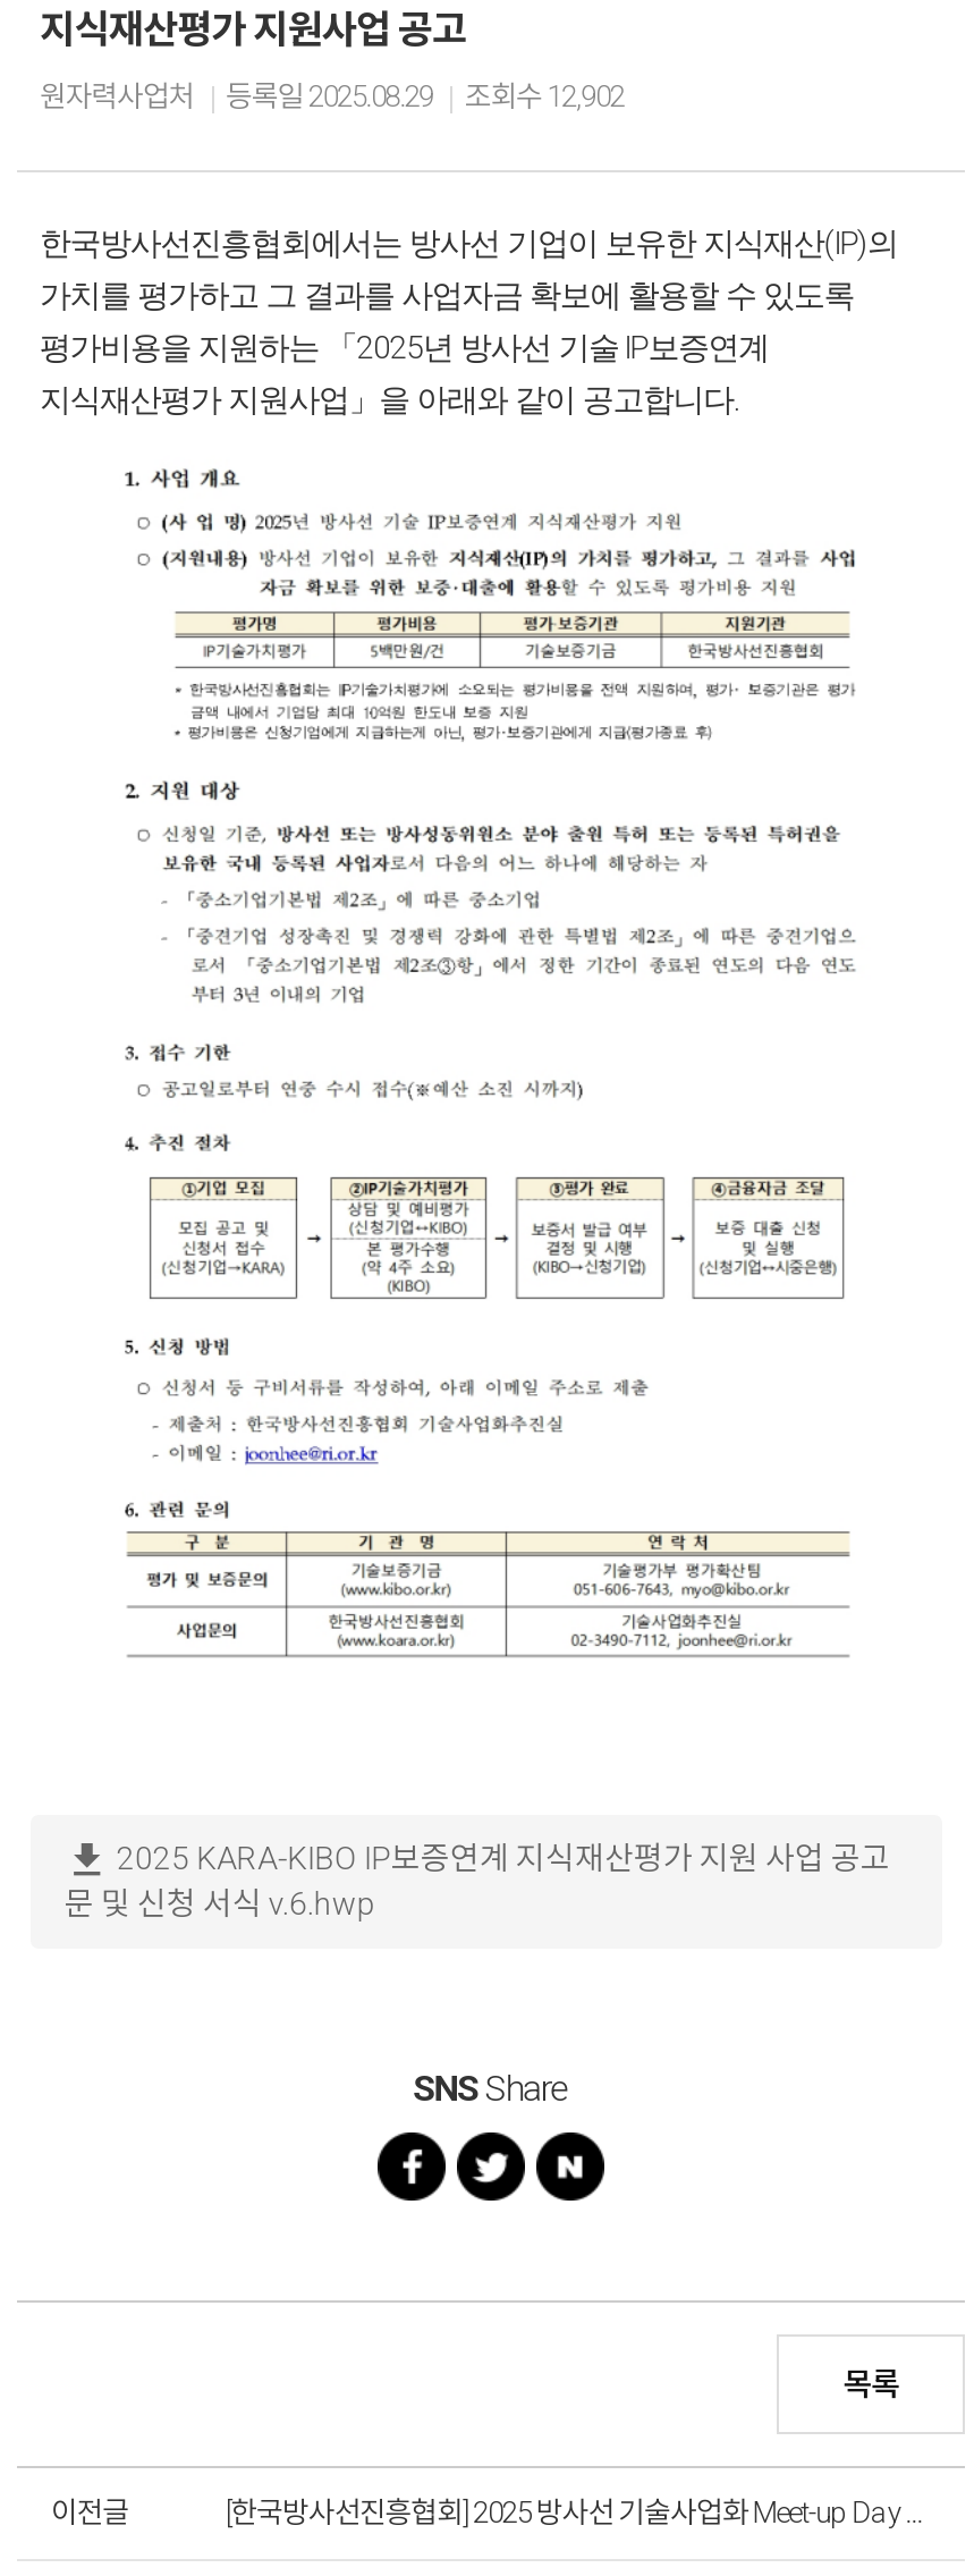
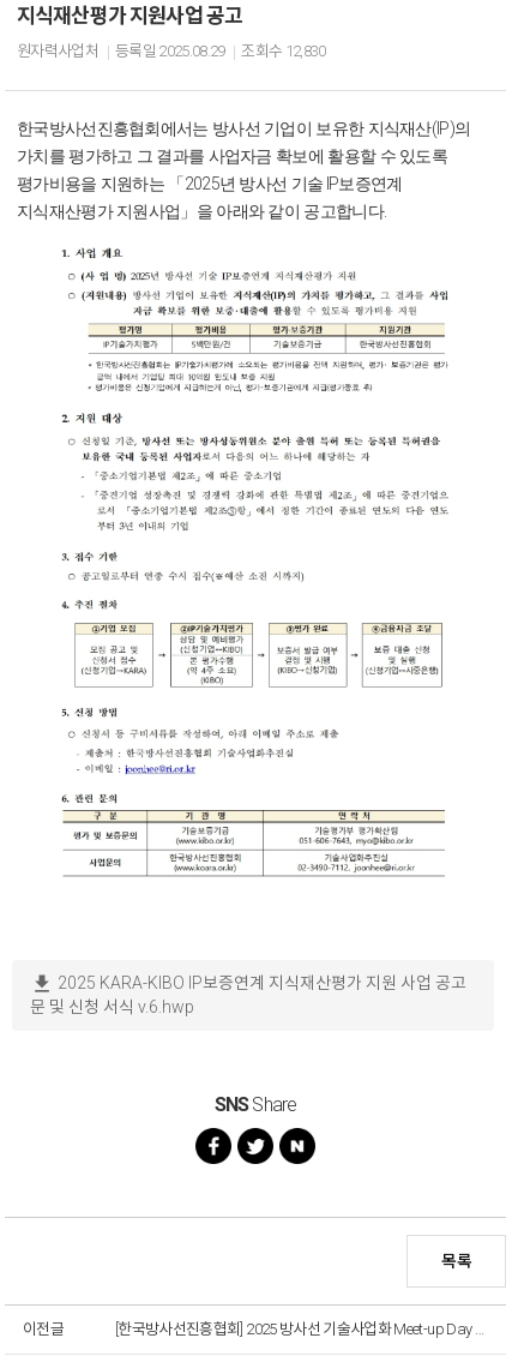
[40,80,624,114] 원자력사업처 등록일 2025.08.29 조회수 12,902 -> [17,42,326,60] 원자력사업처 등록일 2025.08.29 조회수 12,830

